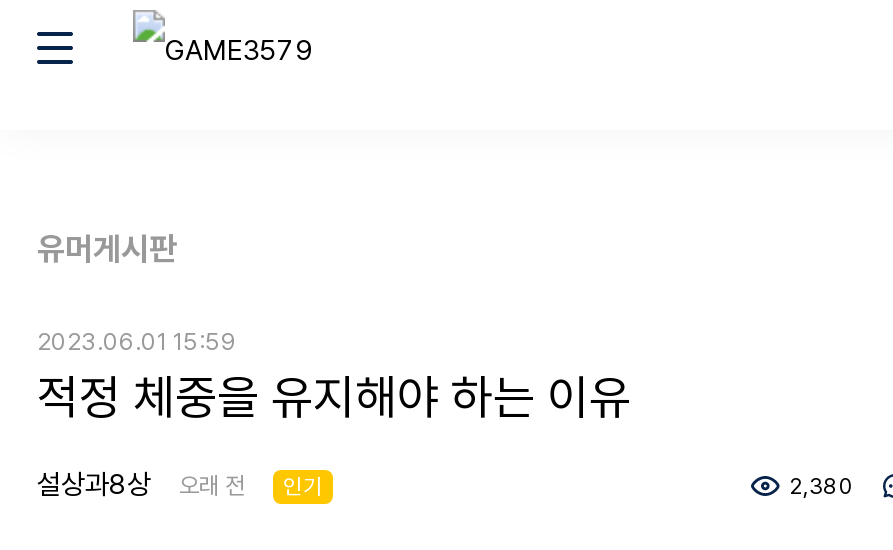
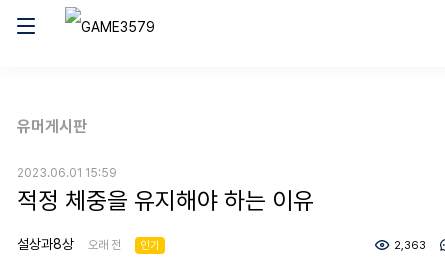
[789,474,855,500] 2,380 -> [394,239,426,252] 2,363

